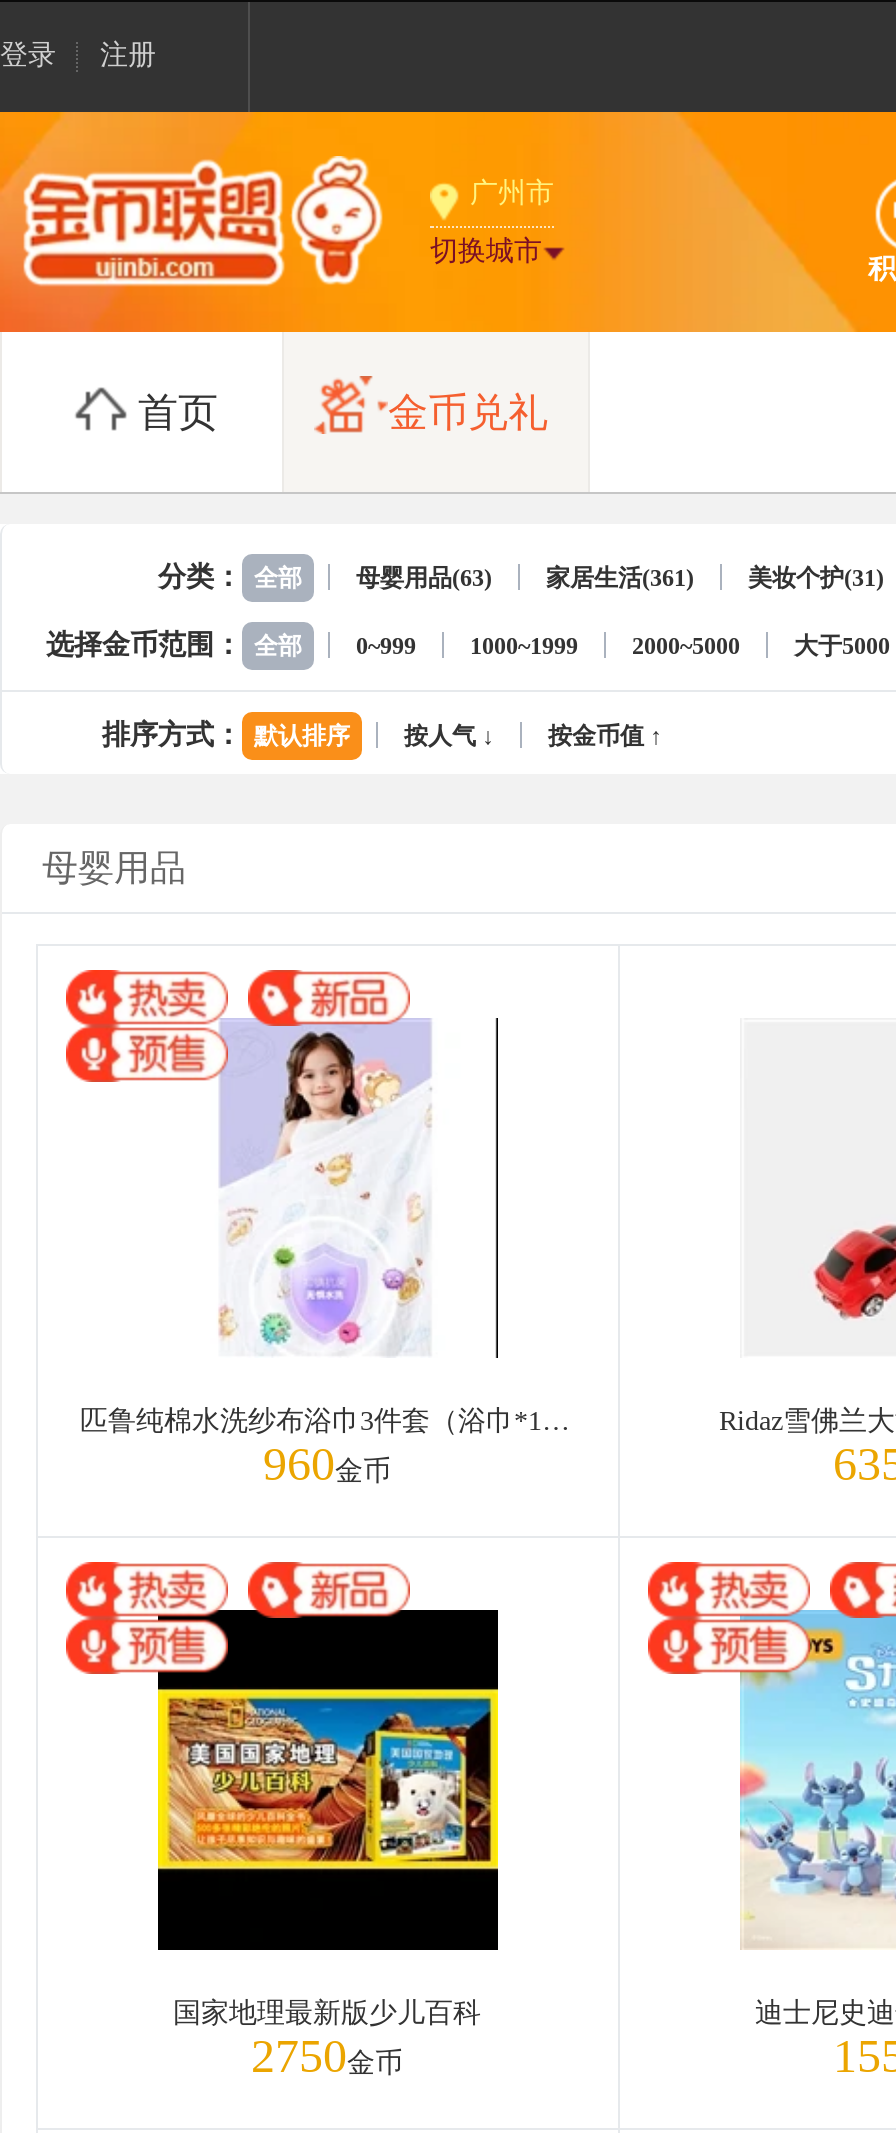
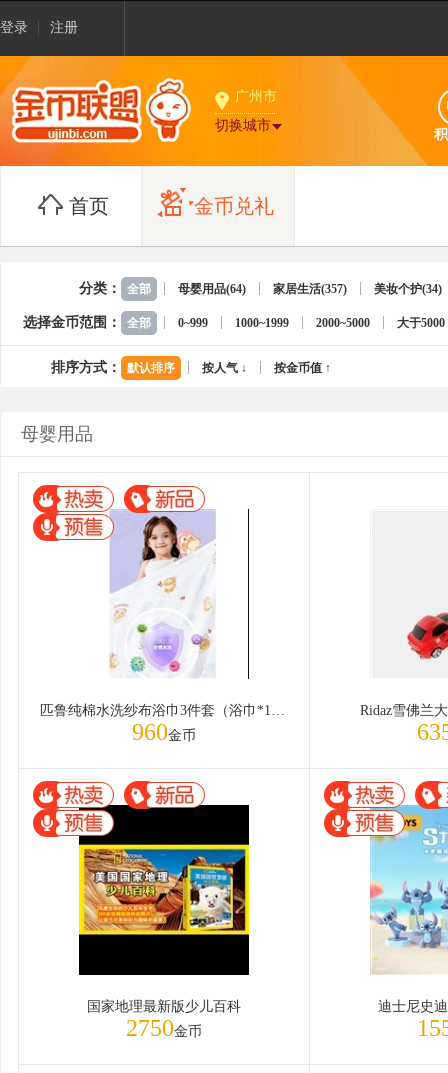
[356,564,492,592] 母婴用品(63) -> [178,282,246,296] 母婴用品(64)
[546,564,694,592] 家居生活(361) -> [273,282,347,296] 家居生活(357)
[748,564,884,592] 美妆个护(31) -> [374,282,442,296] 美妆个护(34)

